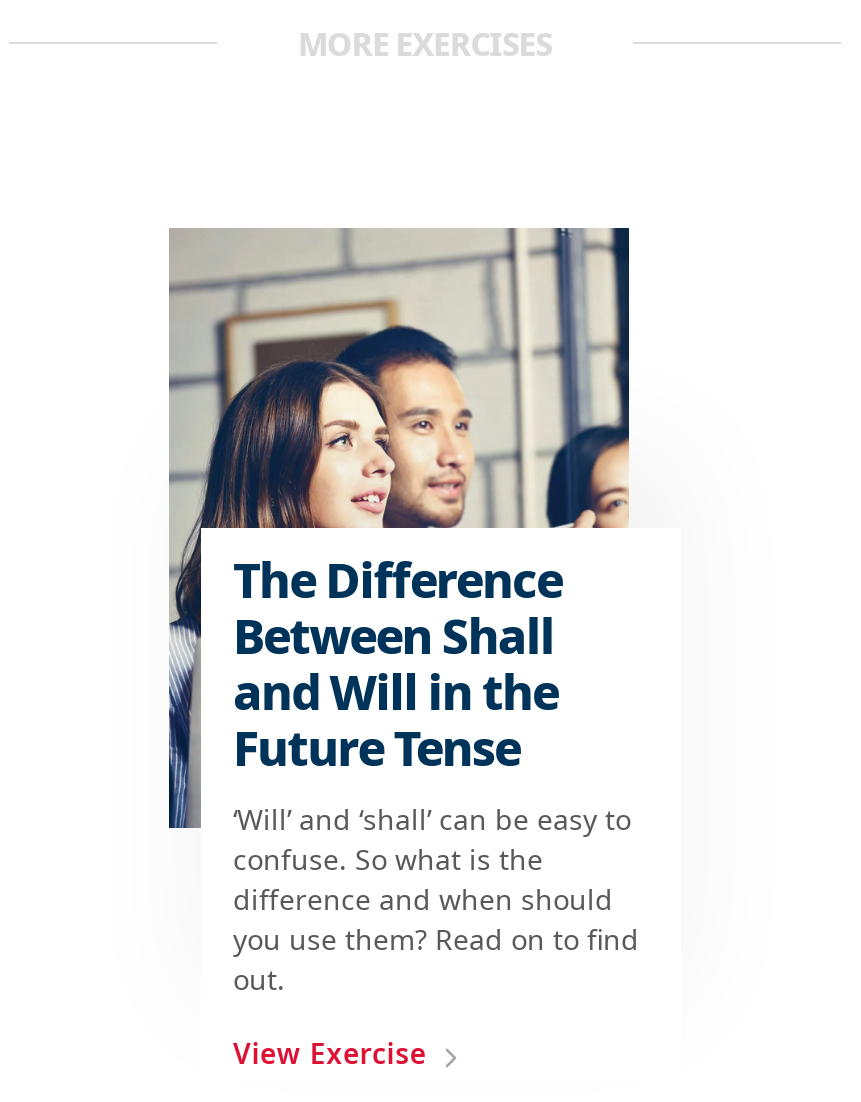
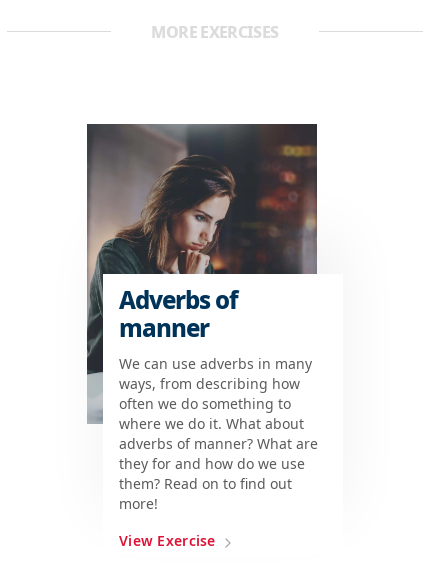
[167,228,639,997] [image] | The Difference | Between Shall | and Will in the | Future Tense | ‘Will’ and ‘shall’ can be easy to | confuse. So what is the | difference and when should | you use them? Read on to find | out. -> [86,123,318,512] [image] | Adverbs of | manner | We can use adverbs in many | ways, from describing how | often we do something to | where we do it. What about | adverbs of manner? What are | they for and how do we use | them? Read on to find out | more!

